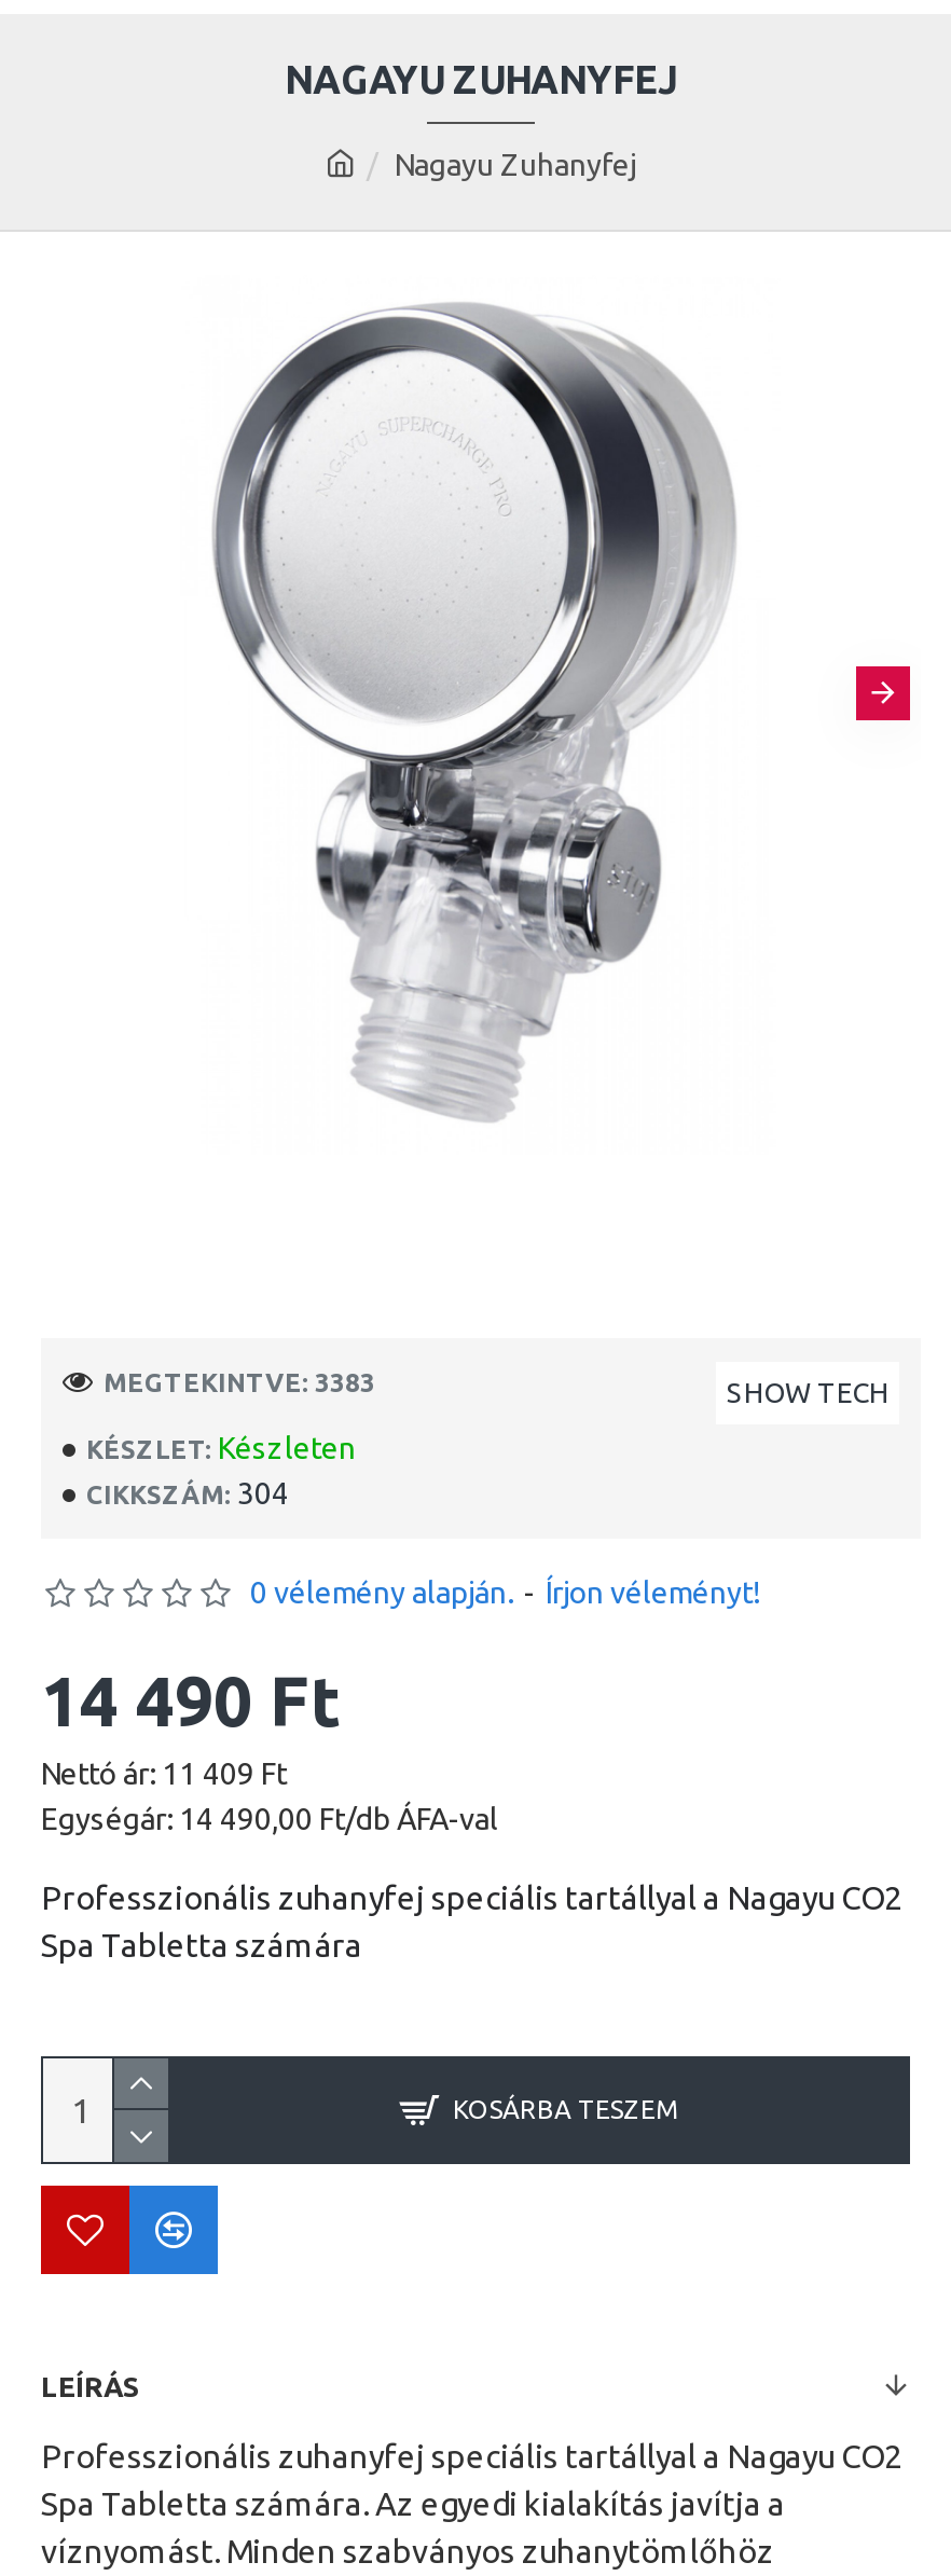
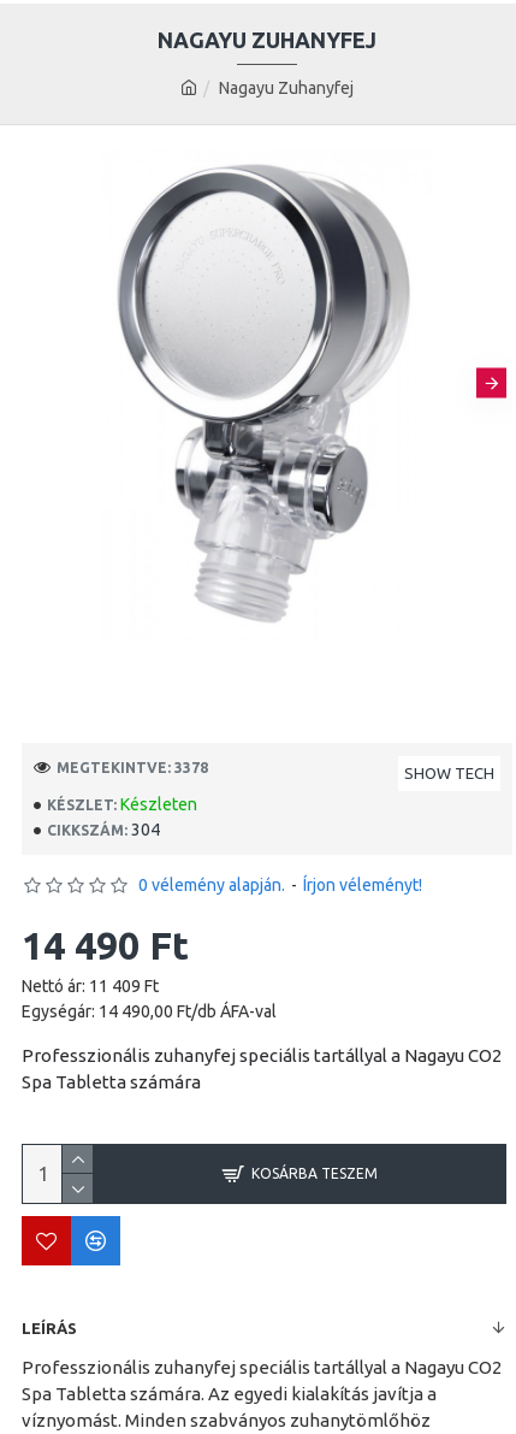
[104,1367,375,1395] MEGTEKINTVE: 3383 -> [57,759,208,775] MEGTEKINTVE: 3378

